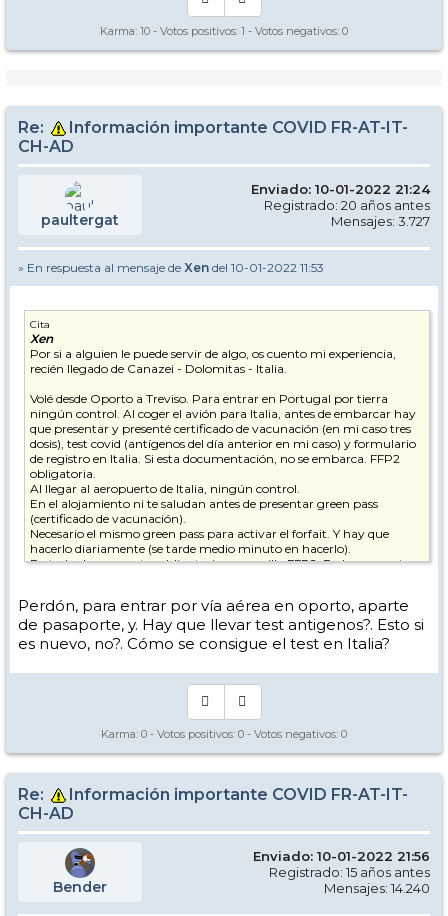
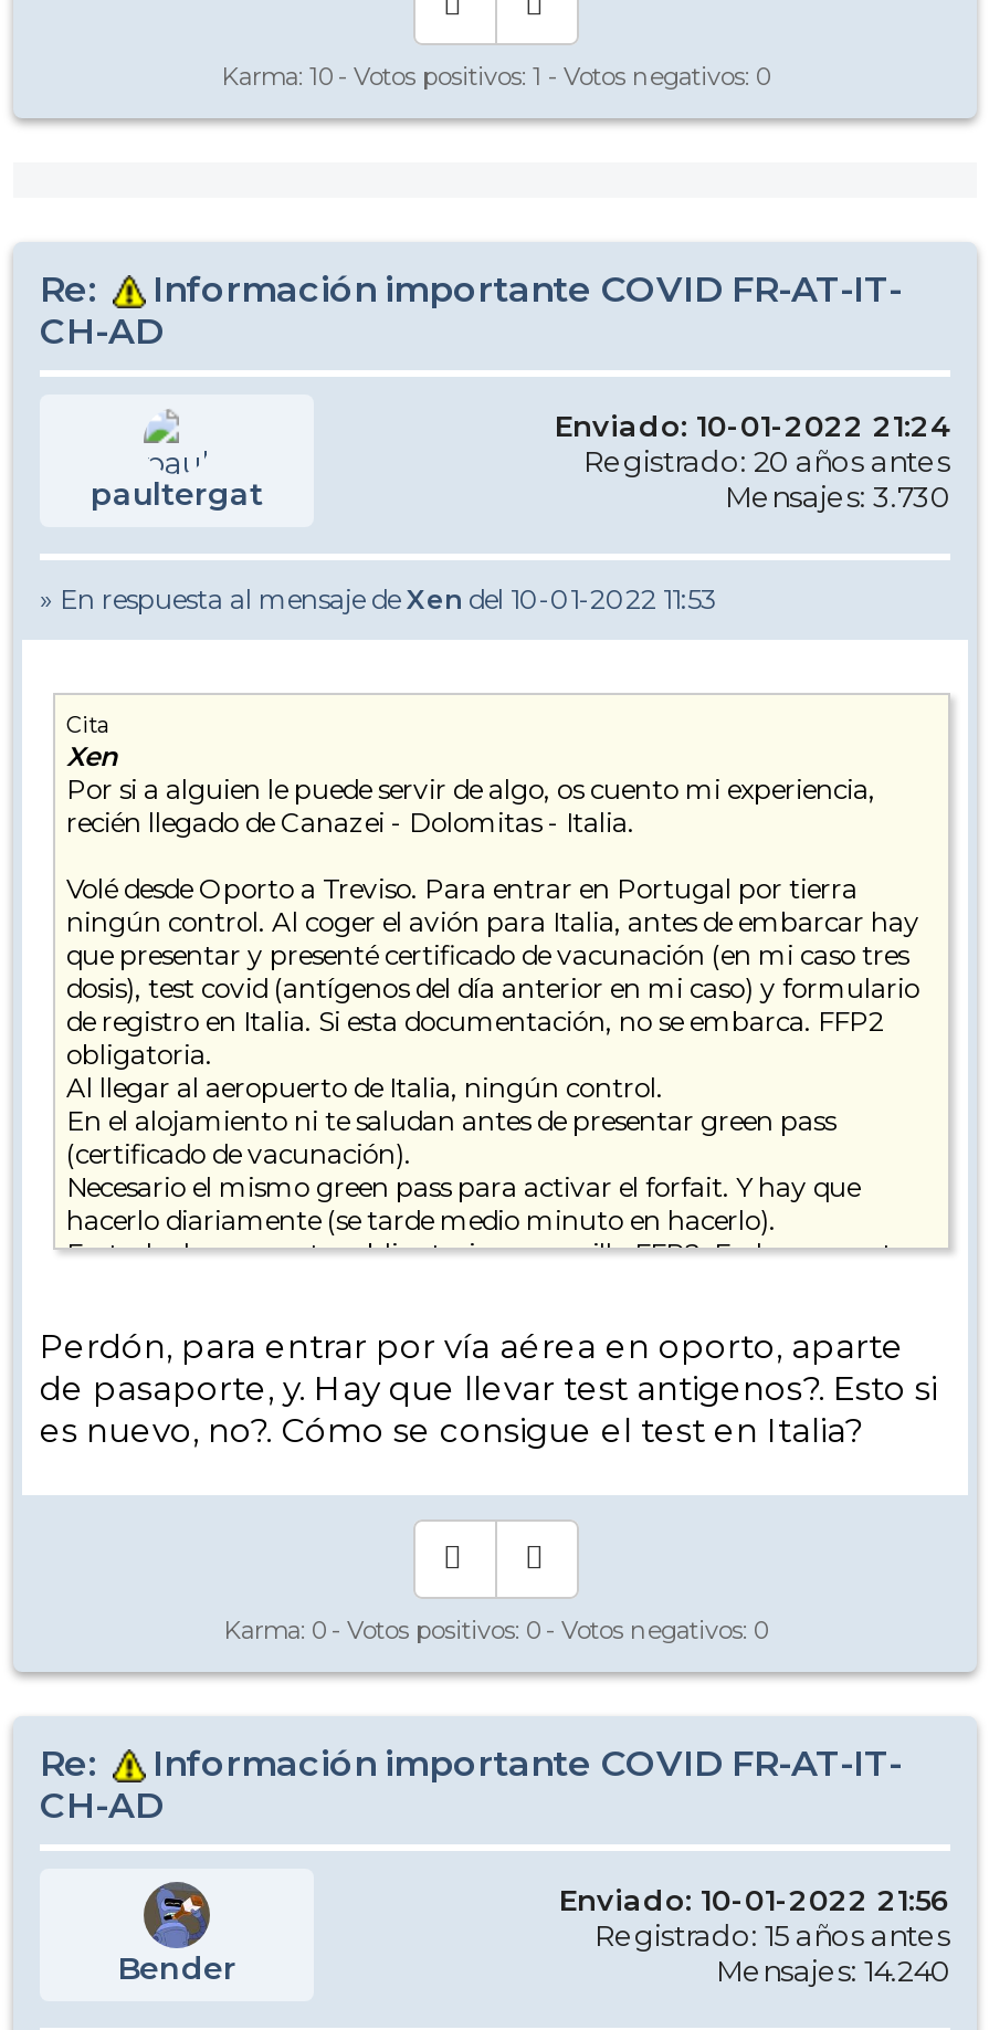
[331,213,430,229] Mensajes: 3.727 -> [725,478,950,514] Mensajes: 3.730

